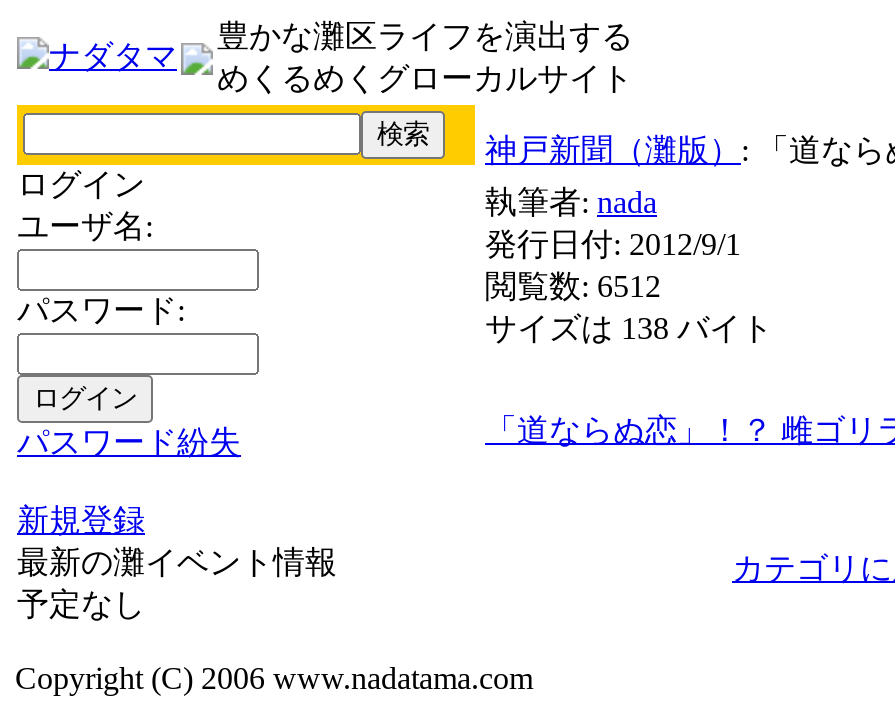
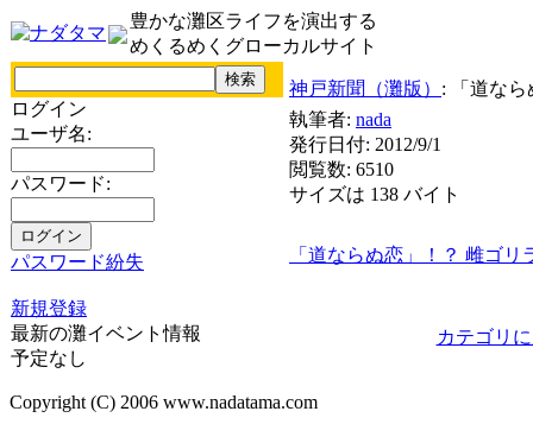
[485,269,661,303] 閲覧数: 6512 -> [289,159,394,179] 閲覧数: 6510

